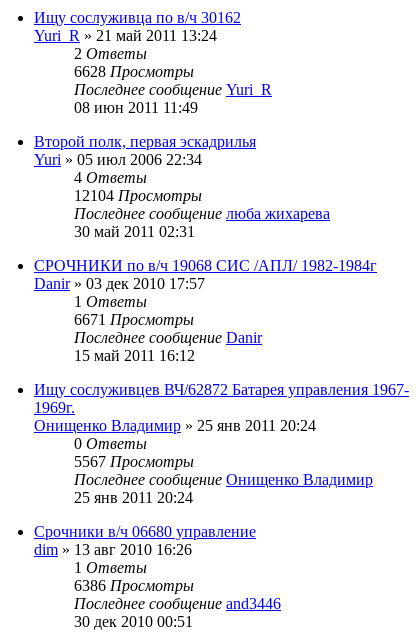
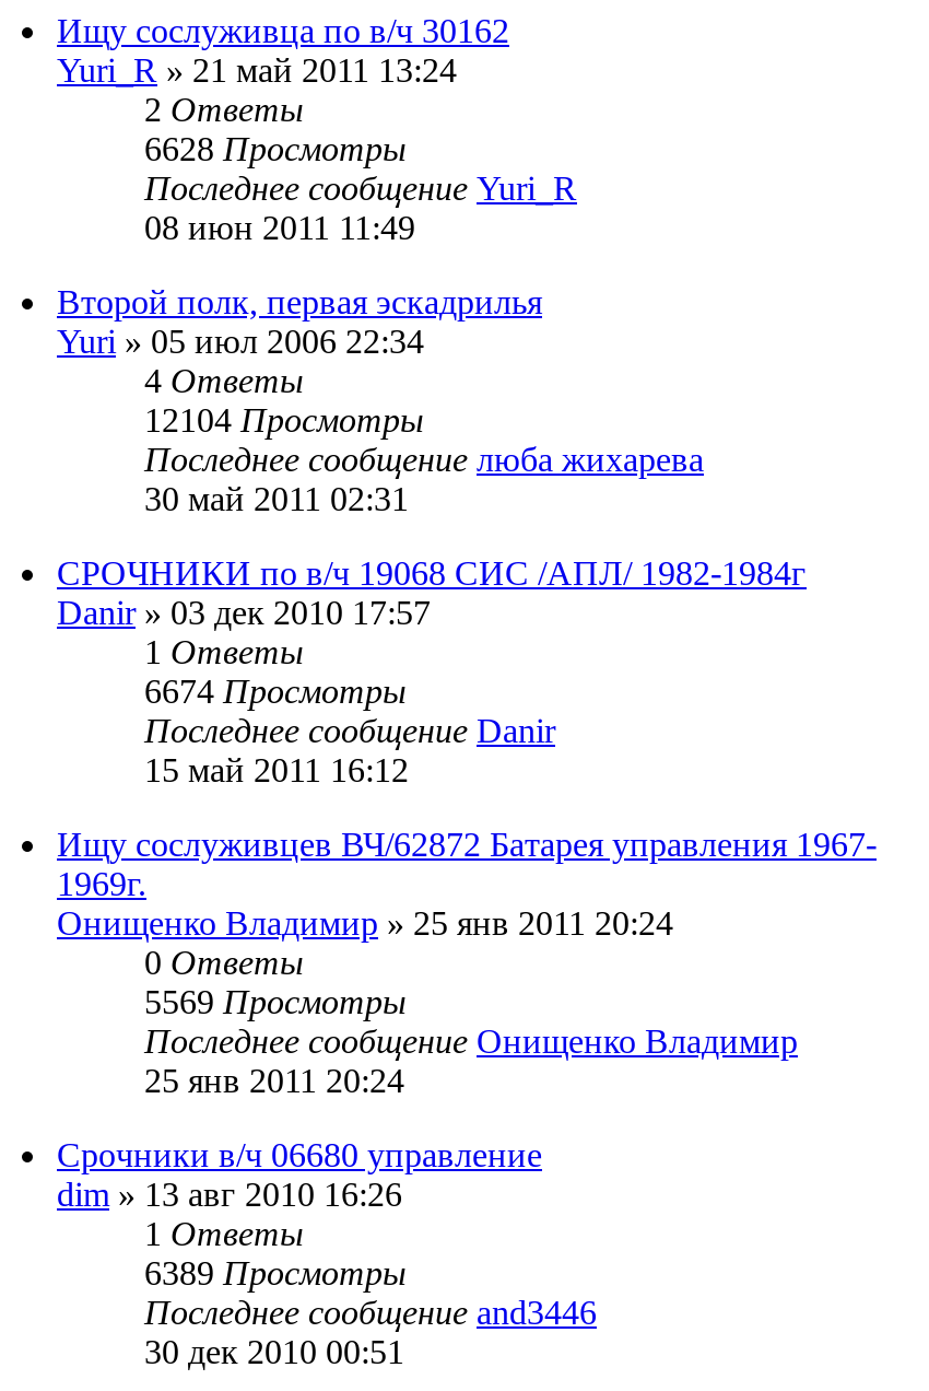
[74,311,194,328] 6671 Просмотры -> [144,672,407,709] 6674 Просмотры
[74,453,194,470] 5567 Просмотры -> [144,983,407,1020] 5569 Просмотры
[74,577,194,594] 6386 Просмотры -> [144,1254,407,1291] 6389 Просмотры

